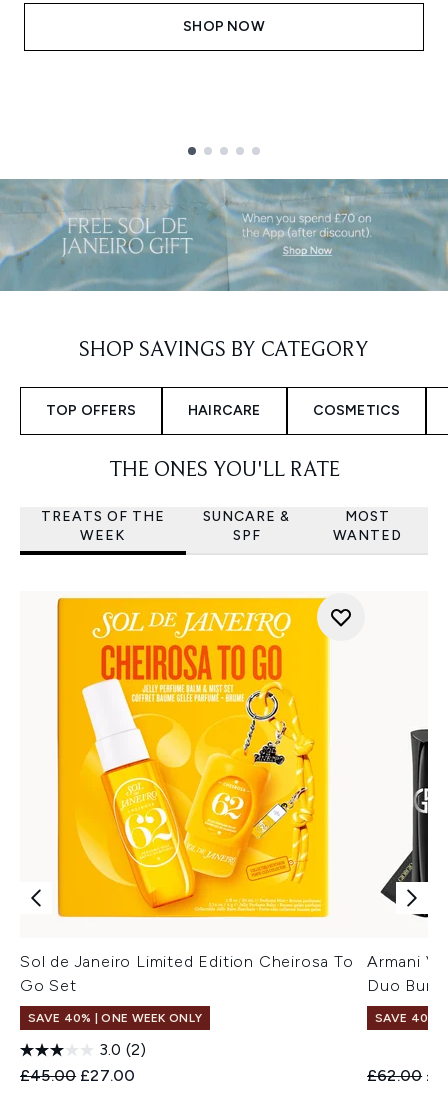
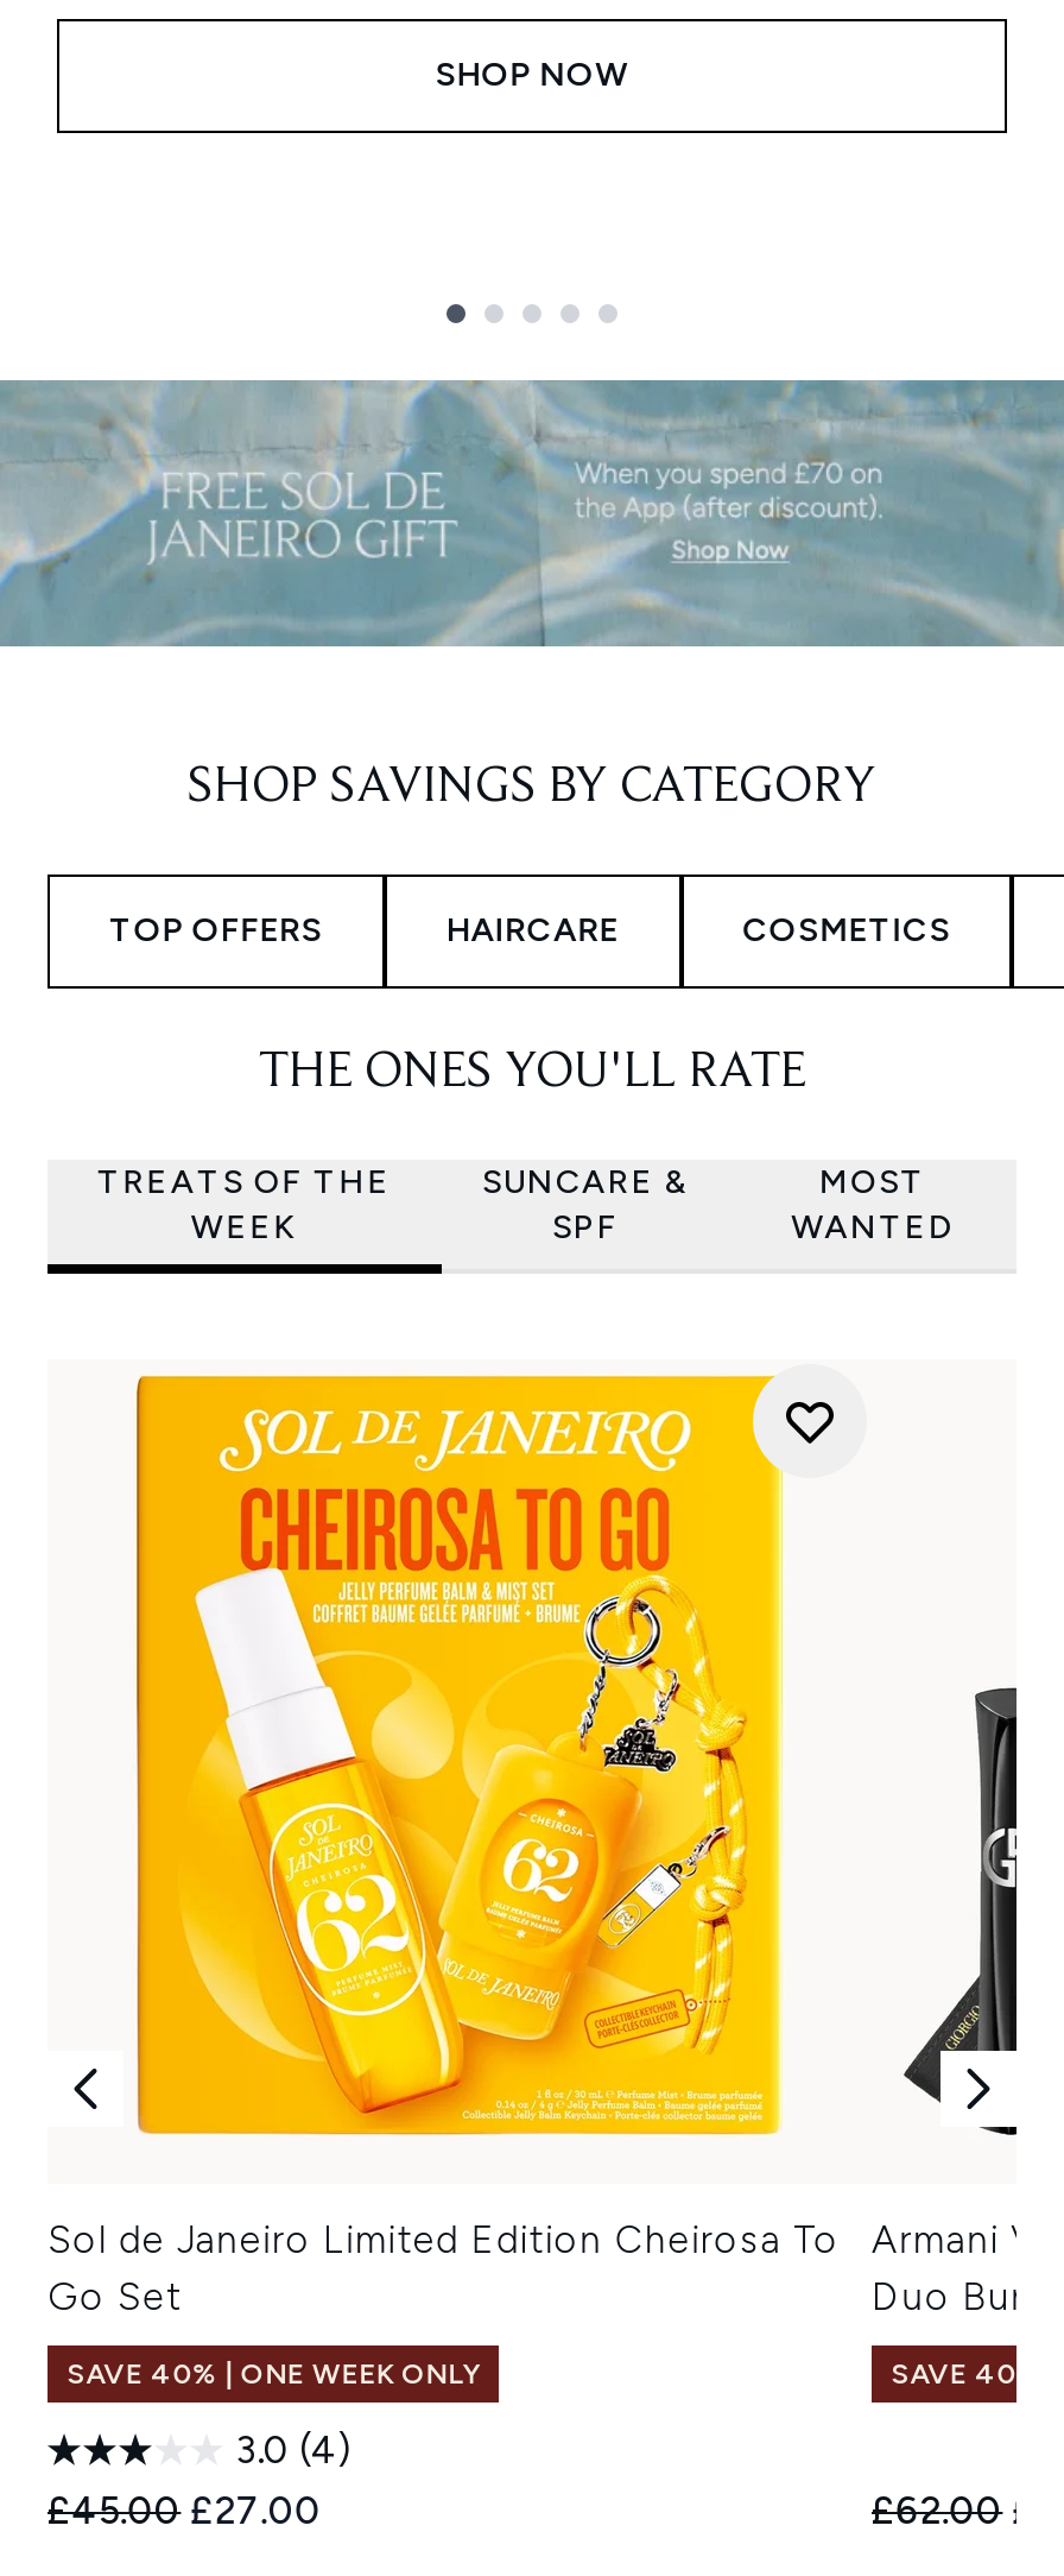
[99,1040,146,1059] 3.0 (2) -> [235,2427,351,2472] 3.0 (4)

